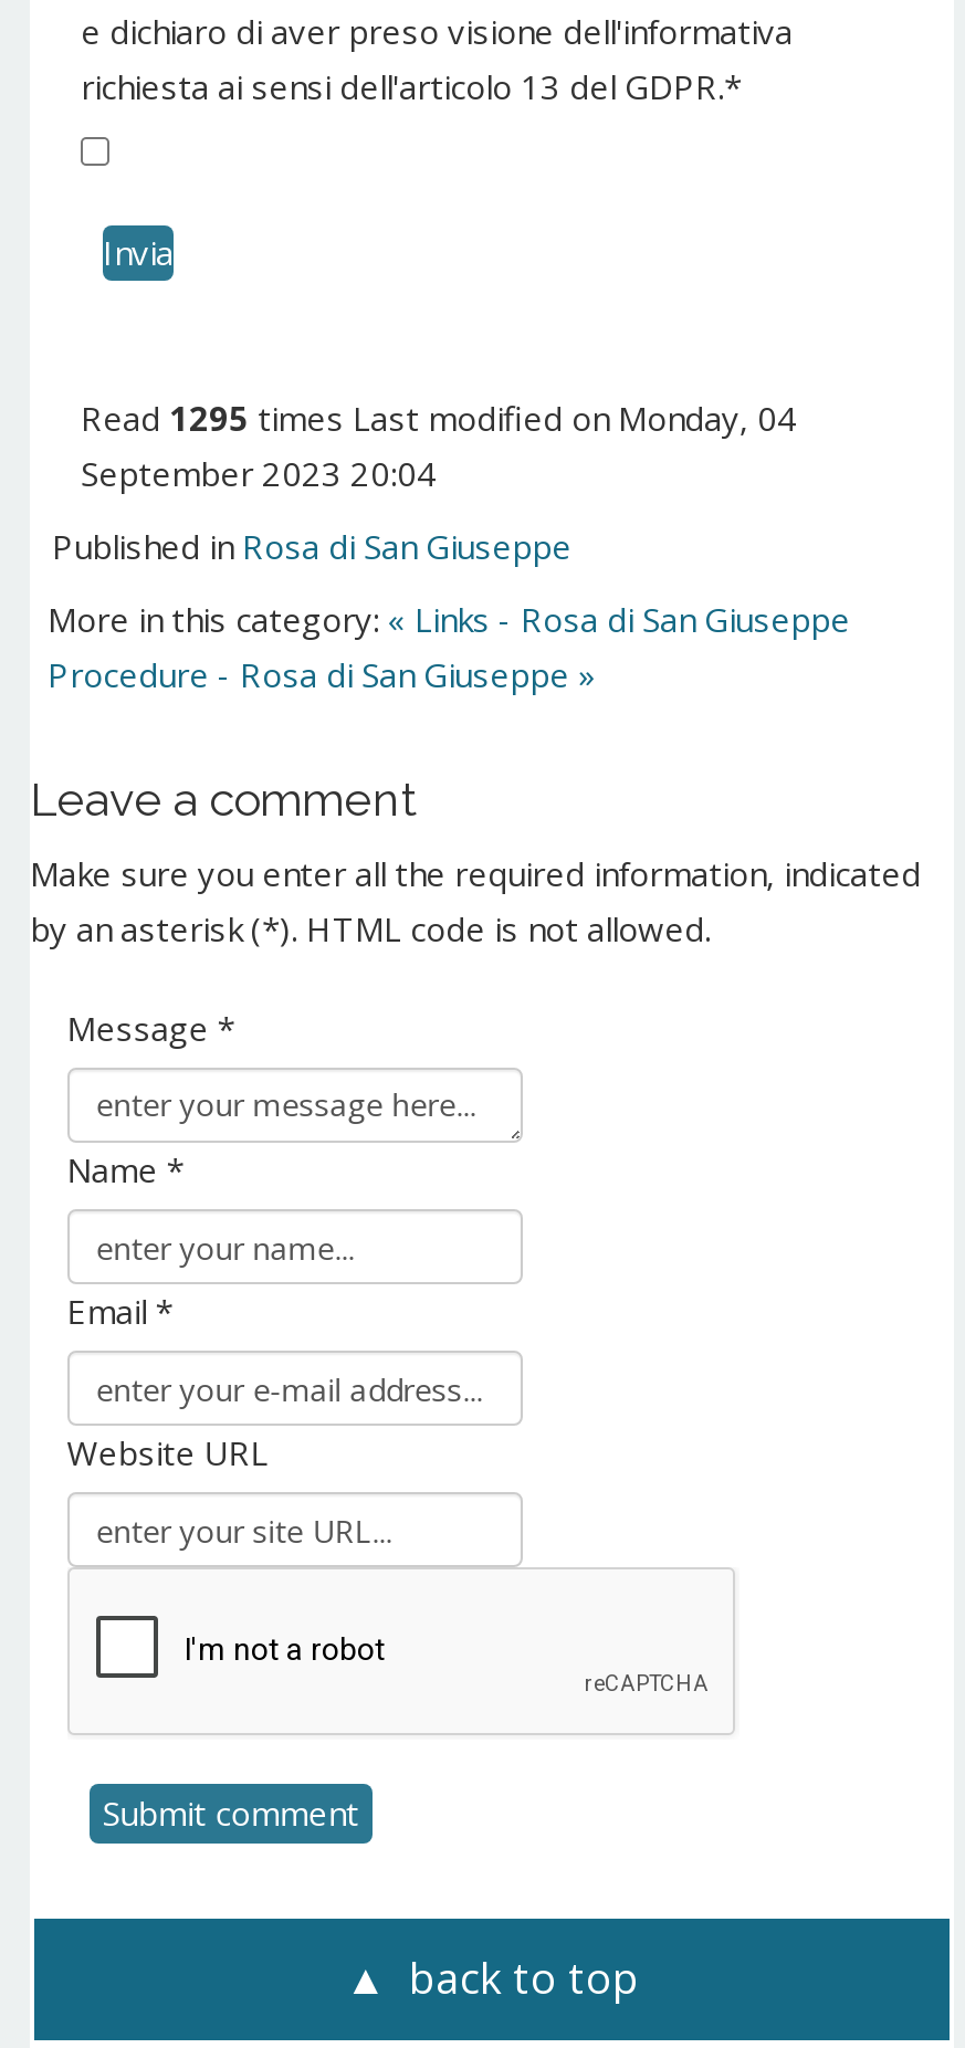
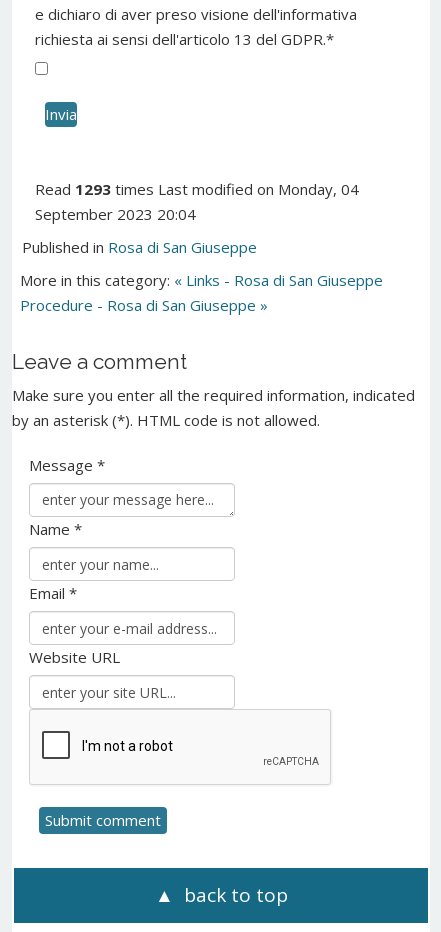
[81,396,797,440] Read 1295 times Last modified on Monday, 04 -> [35,179,359,199] Read 1293 times Last modified on Monday, 04

